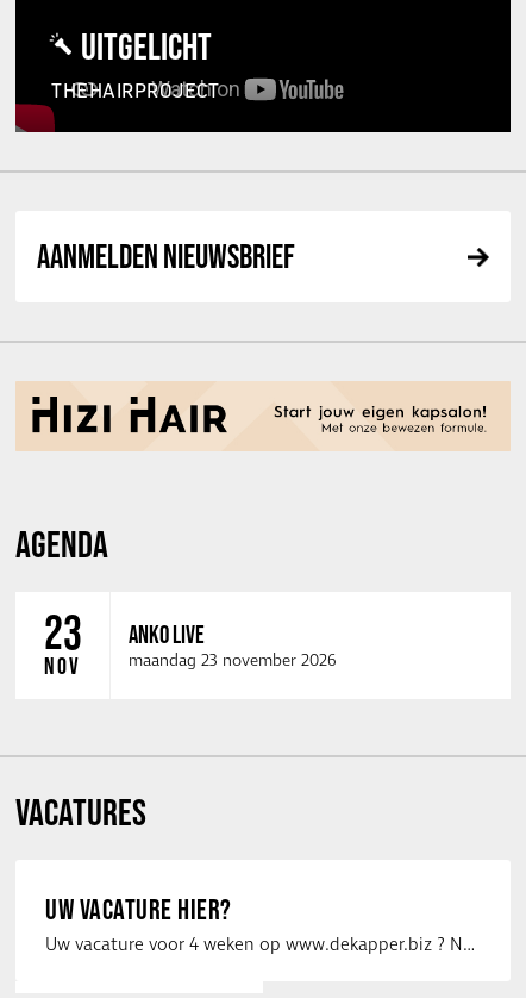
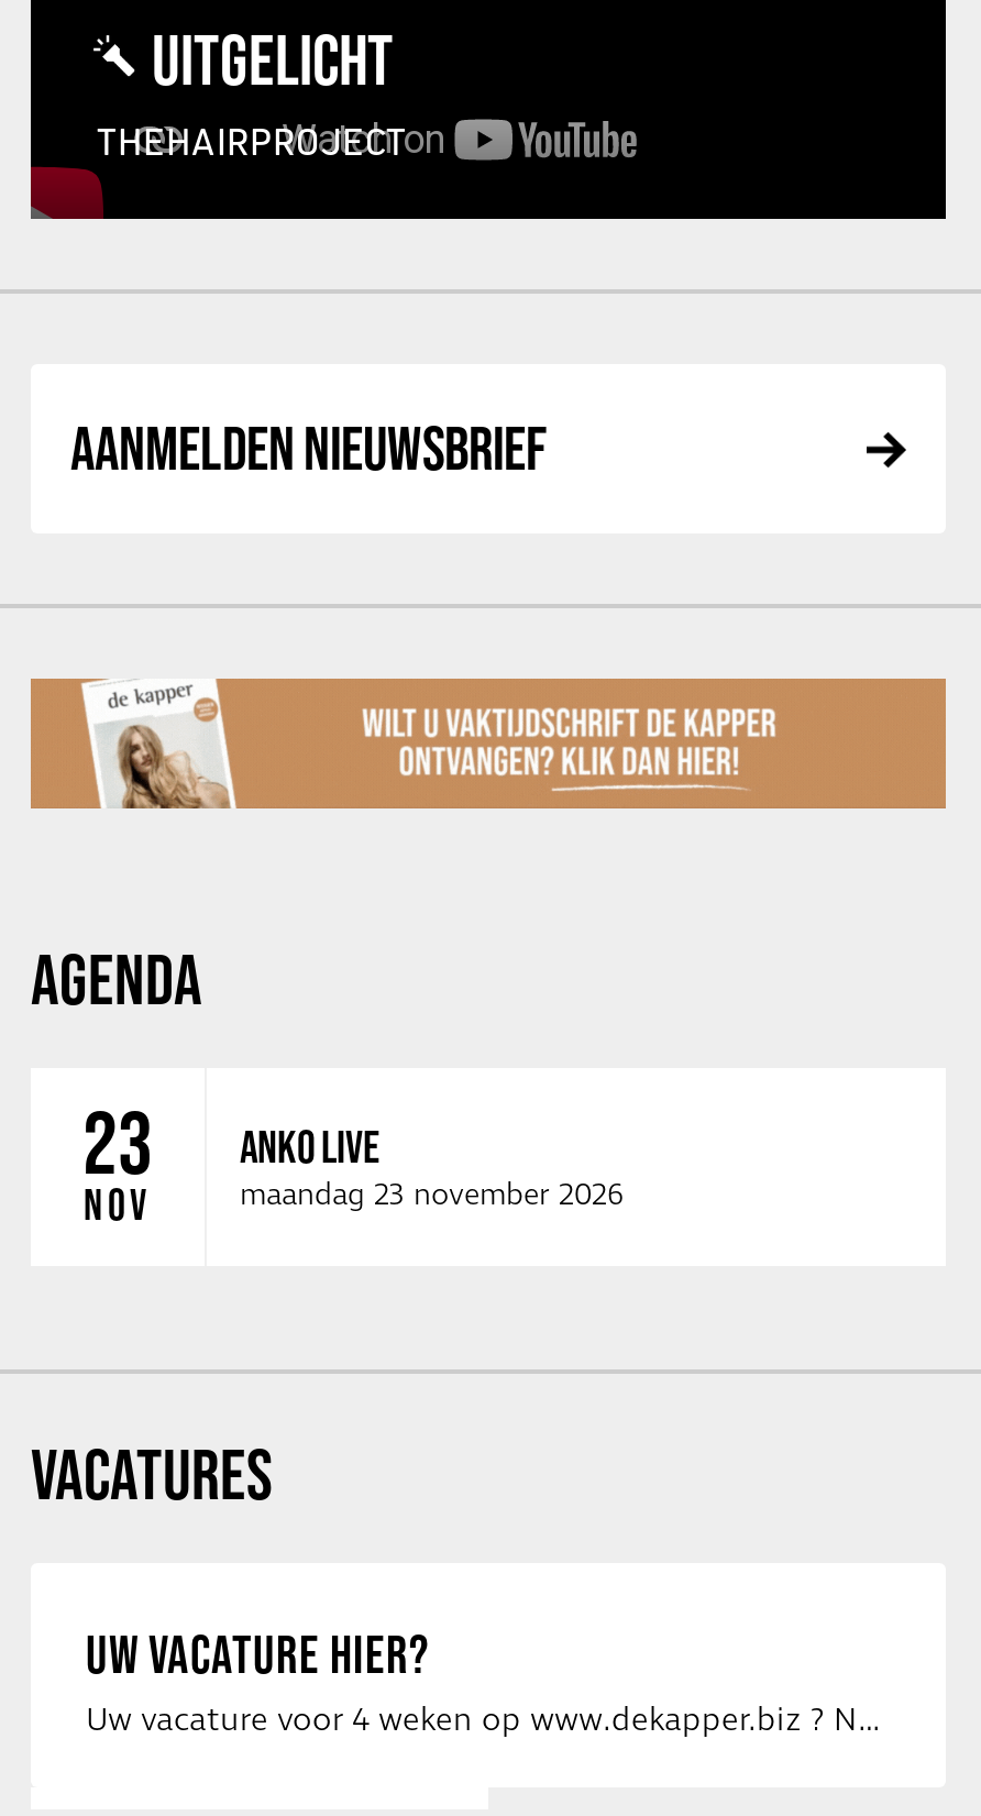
[17,381,509,451] [image] -> [31,679,946,811] [image]

